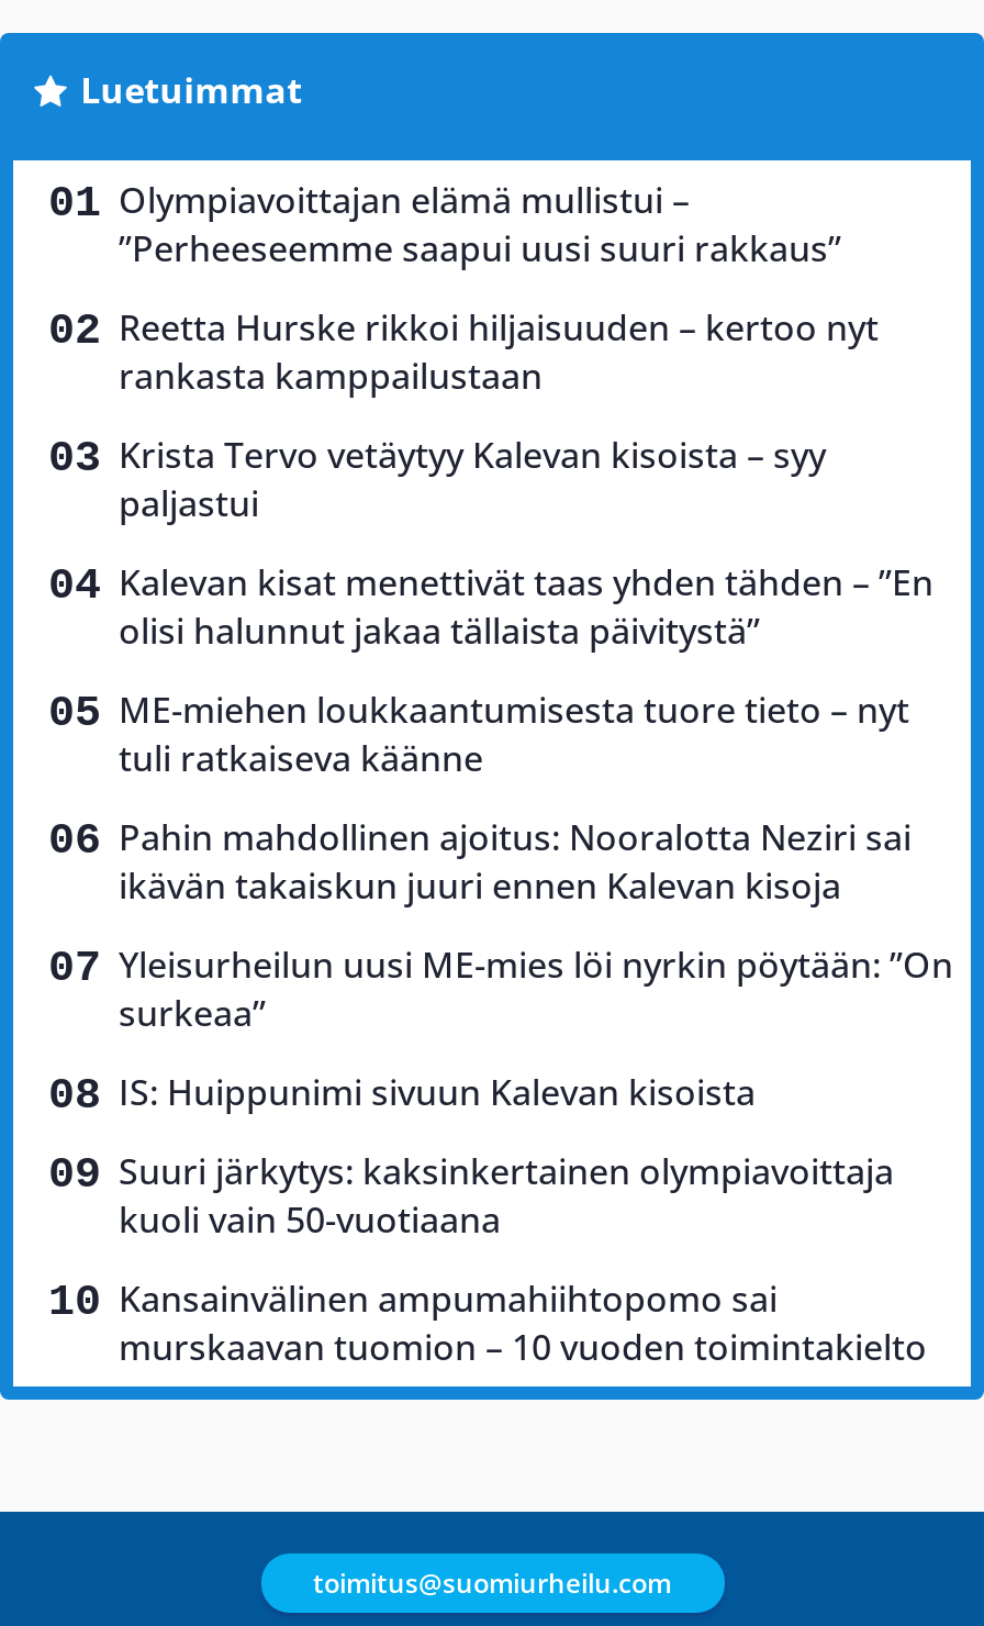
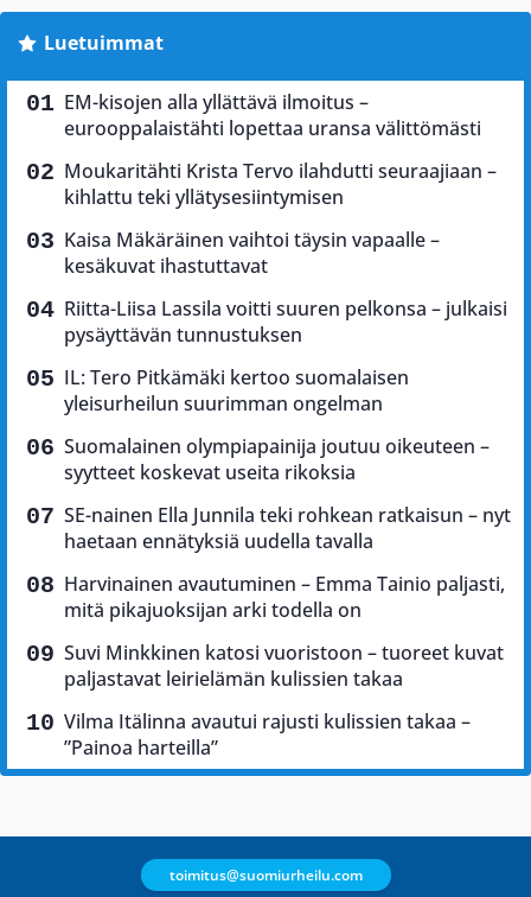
[119,175,841,272] Olympiavoittajan elämä mullistui – | ”Perheeseemme saapui uusi suuri rakkaus” -> [64,89,481,141] EM-kisojen alla yllättävä ilmoitus – | eurooppalaistähti lopettaa uransa välittömästi
[119,302,879,399] Reetta Hurske rikkoi hiljaisuuden – kertoo nyt | rankasta kamppailustaan -> [64,157,497,210] Moukaritähti Krista Tervo ilahdutti seuraajiaan – | kihlattu teki yllätysesiintymisen
[119,430,826,526] Krista Tervo vetäytyy Kalevan kisoista – syy | paljastui -> [64,226,440,278] Kaisa Mäkäräinen vaihtoi täysin vapaalle – | kesäkuvat ihastuttavat
[119,557,933,654] Kalevan kisat menettivät taas yhden tähden – ”En | olisi halunnut jakaa tällaista päivitystä” -> [64,295,507,347] Riitta-Liisa Lassila voitti suuren pelkonsa – julkaisi | pysäyttävän tunnustuksen
[119,685,909,781] ME-miehen loukkaantumisesta tuore tieto – nyt | tuli ratkaiseva käänne -> [64,364,409,416] IL: Tero Pitkämäki kertoo suomalaisen | yleisurheilun suurimman ongelman
[119,812,912,909] Pahin mahdollinen ajoitus: Nooralotta Neziri sai | ikävän takaiskun juuri ennen Kalevan kisoja -> [64,433,490,485] Suomalainen olympiapainija joutuu oikeuteen – | syytteet koskevat useita rikoksia
[119,940,953,1036] Yleisurheilun uusi ME-mies löi nyrkin pöytään: ”On | surkeaa” -> [64,501,511,554] SE-nainen Ella Junnila teki rohkean ratkaisun – nyt | haetaan ennätyksiä uudella tavalla
[119,1067,756,1115] IS: Huippunimi sivuun Kalevan kisoista -> [64,570,505,622] Harvinainen avautuminen – Emma Tainio paljasti, | mitä pikajuoksijan arki todella on
[119,1146,894,1243] Suuri järkytys: kaksinkertainen olympiavoittaja | kuoli vain 50-vuotiaana -> [64,639,504,691] Suvi Minkkinen katosi vuoristoon – tuoreet kuvat | paljastavat leirielämän kulissien takaa
[119,1274,927,1370] Kansainvälinen ampumahiihtopomo sai | murskaavan tuomion – 10 vuoden toimintakielto -> [64,708,471,760] Vilma Itälinna avautui rajusti kulissien takaa – | ”Painoa harteilla”

